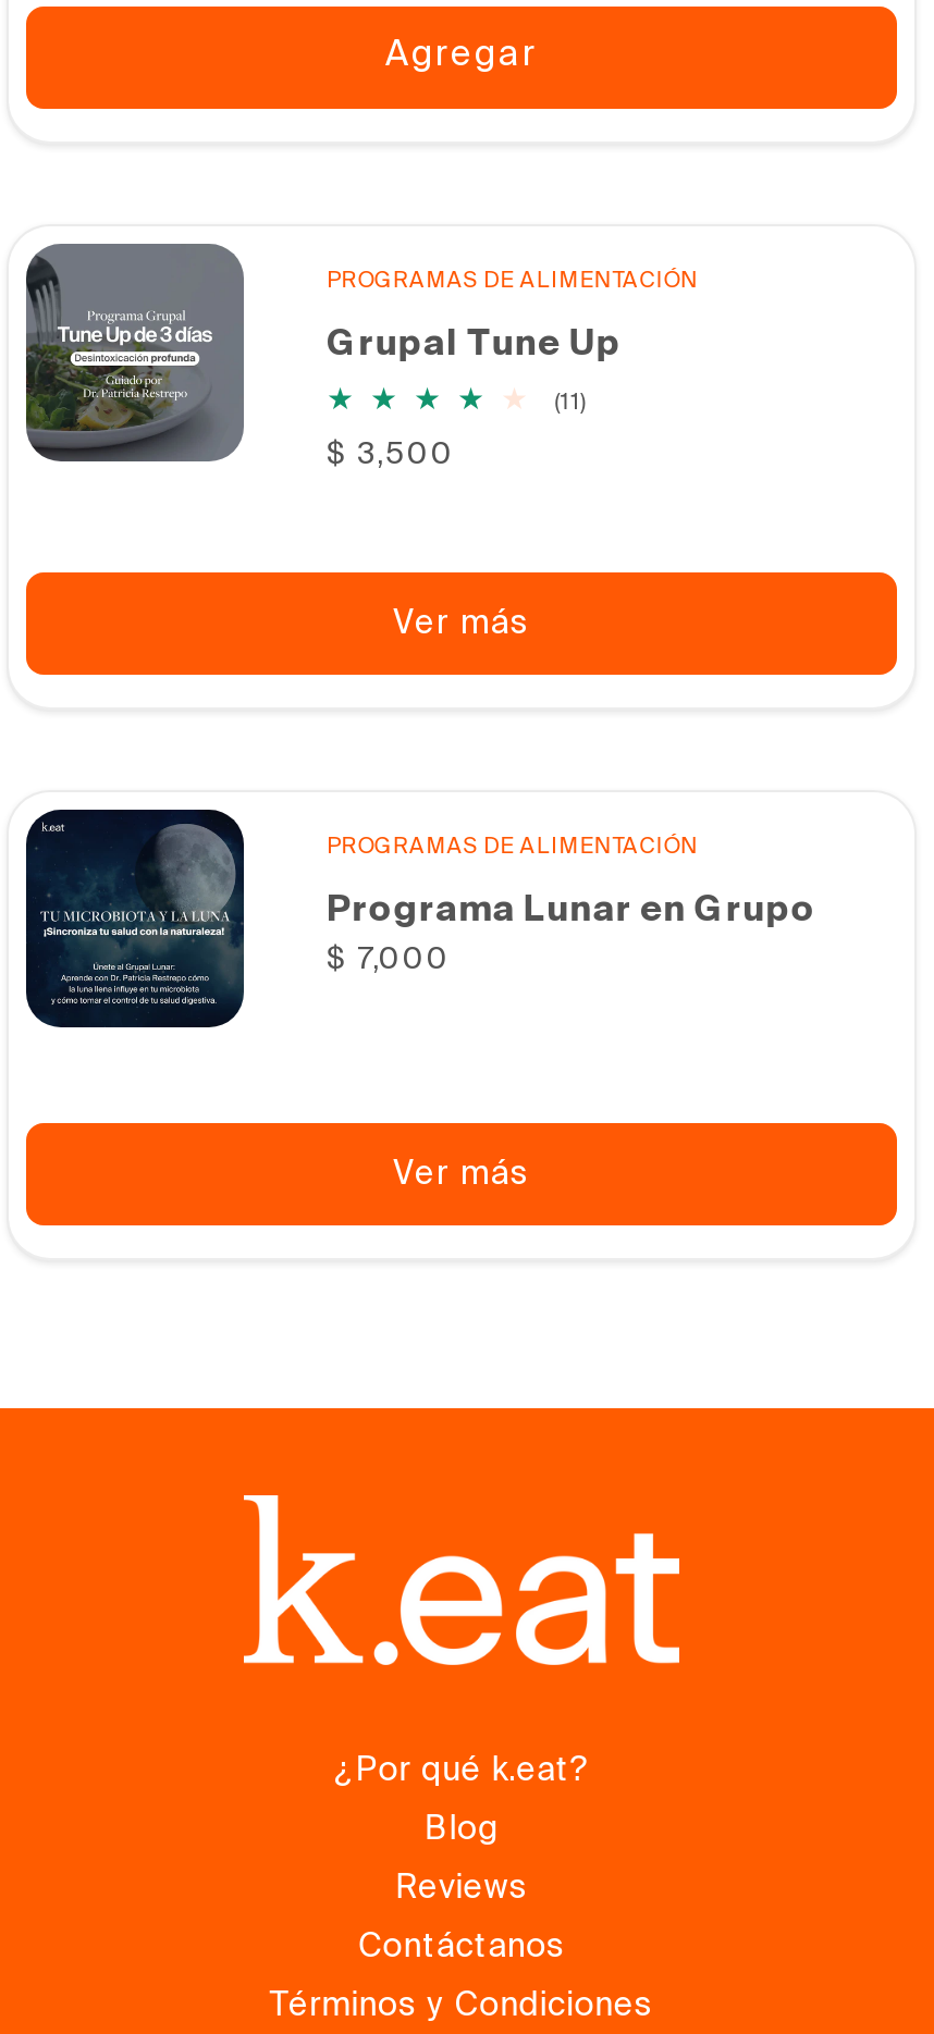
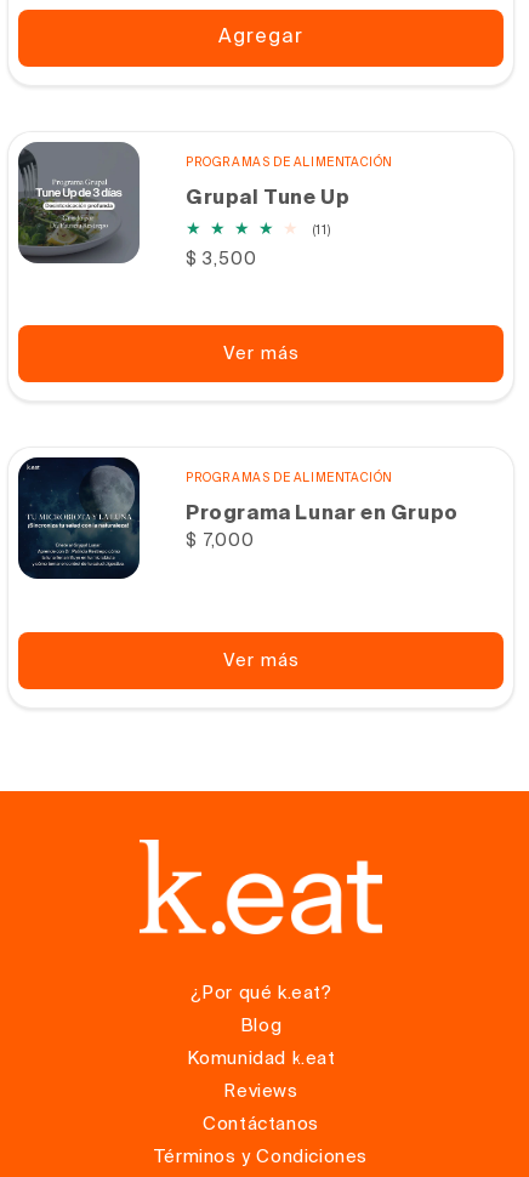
none -> [186,1050,335,1068] Komunidad k.eat

